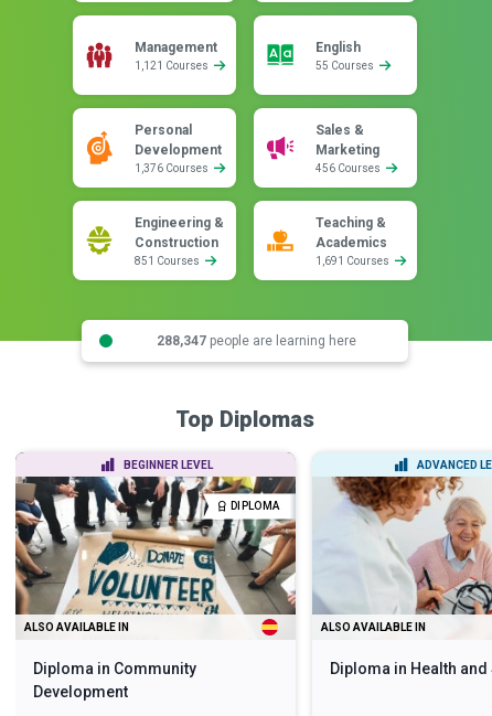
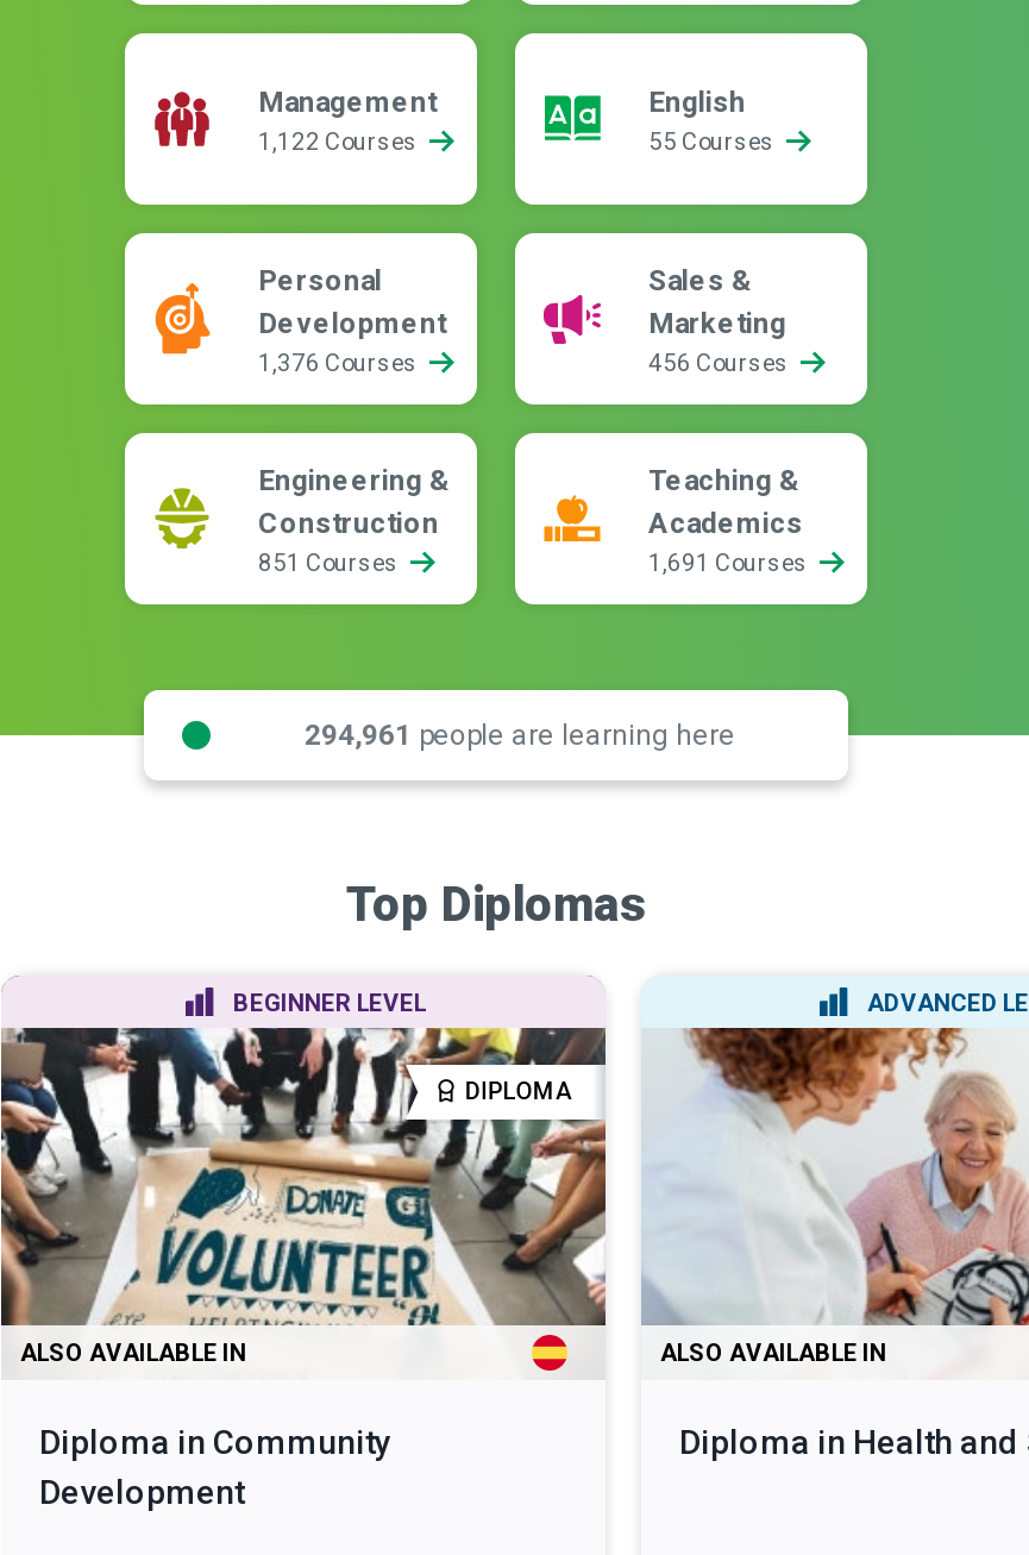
[135,60,211,72] 1,121 Courses -> [258,128,422,155] 1,122 Courses
[156,333,356,348] 288,347 people are learning here -> [305,717,735,751] 294,961 people are learning here

